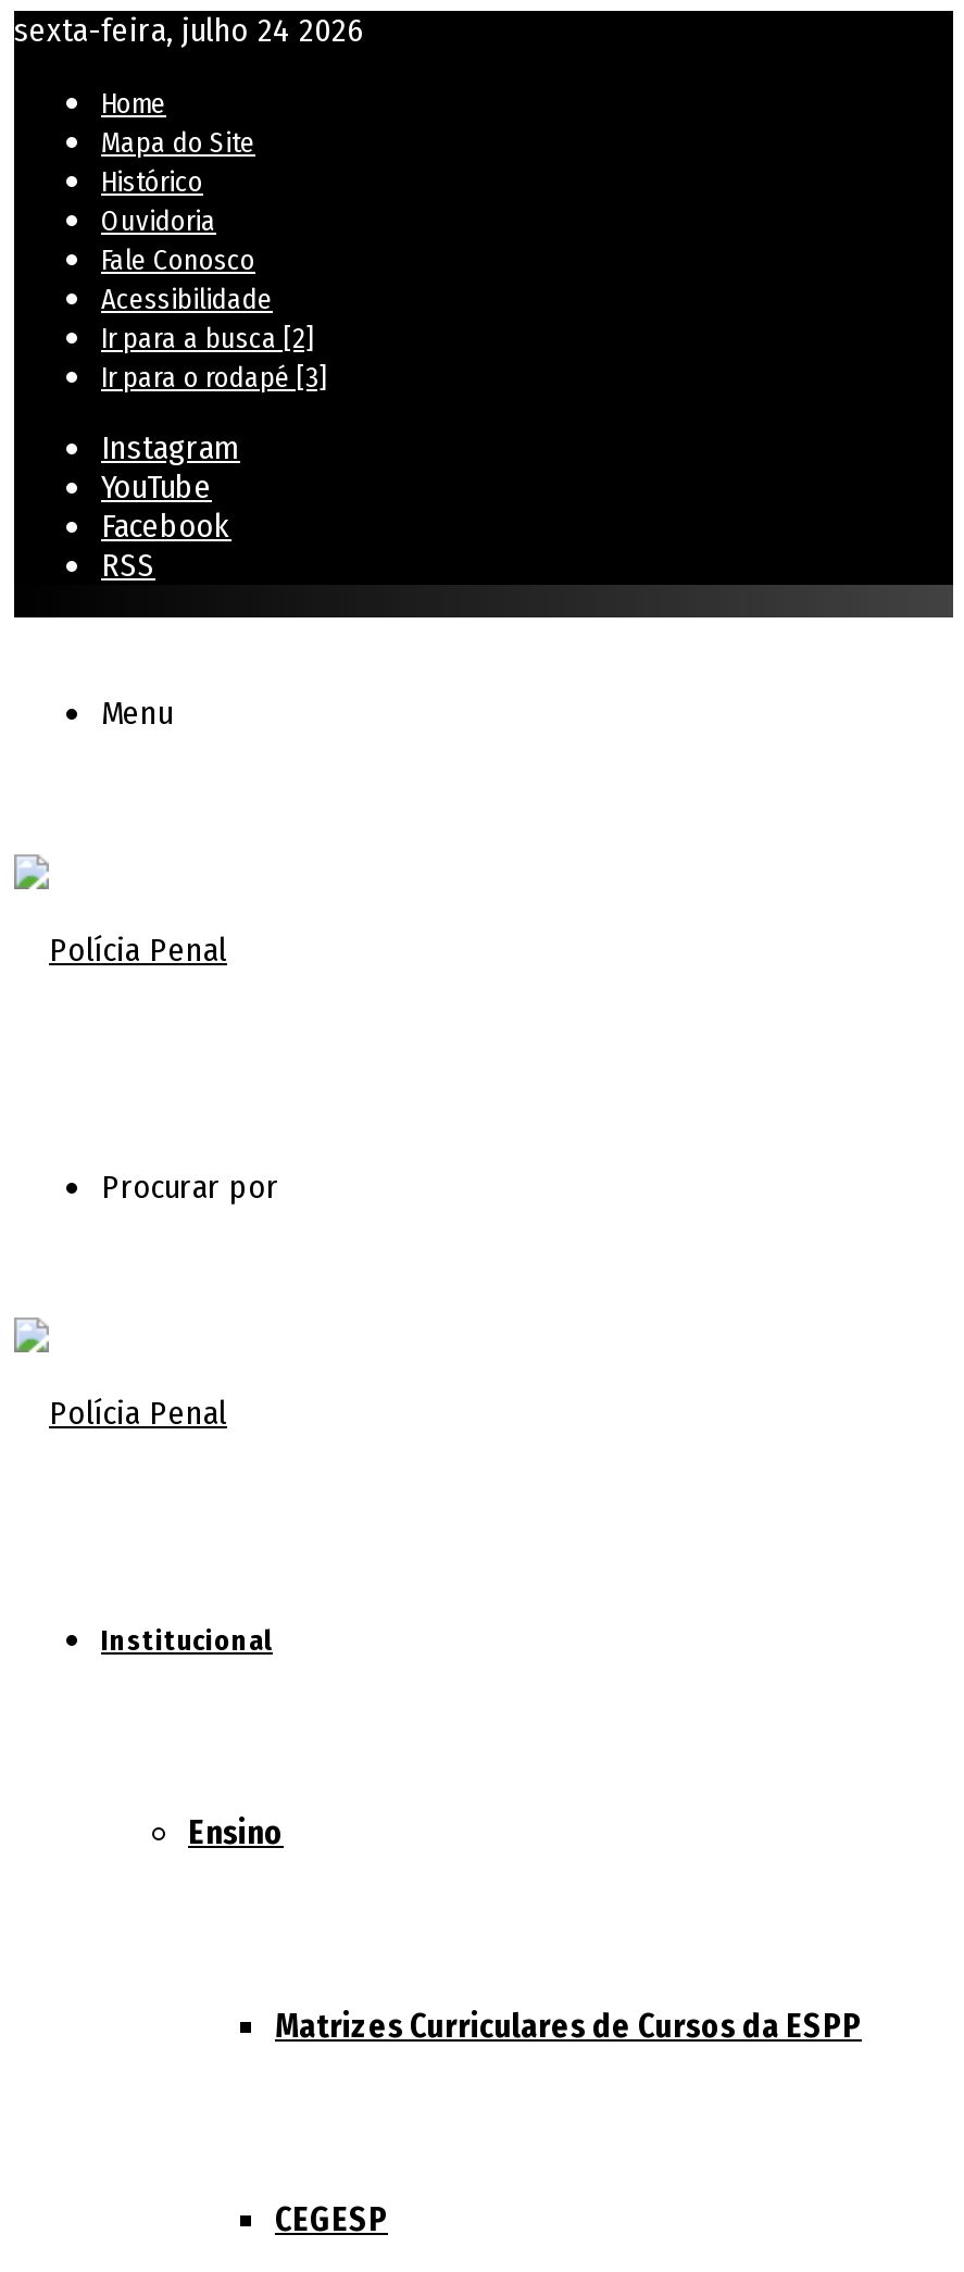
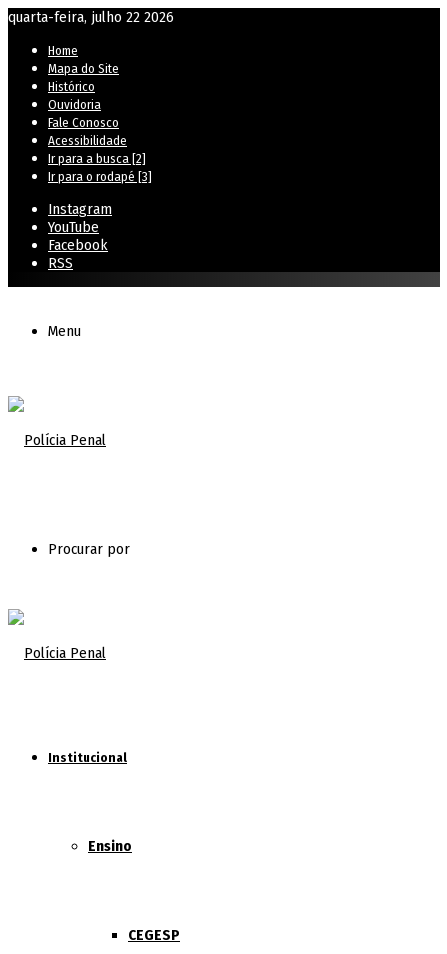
[14,11,364,50] sexta-feira, julho 24 2026 -> [8,8,174,26] quarta-feira, julho 22 2026
[275,2007,862,2046] Matrizes Curriculares de Cursos da ESPP -> none

